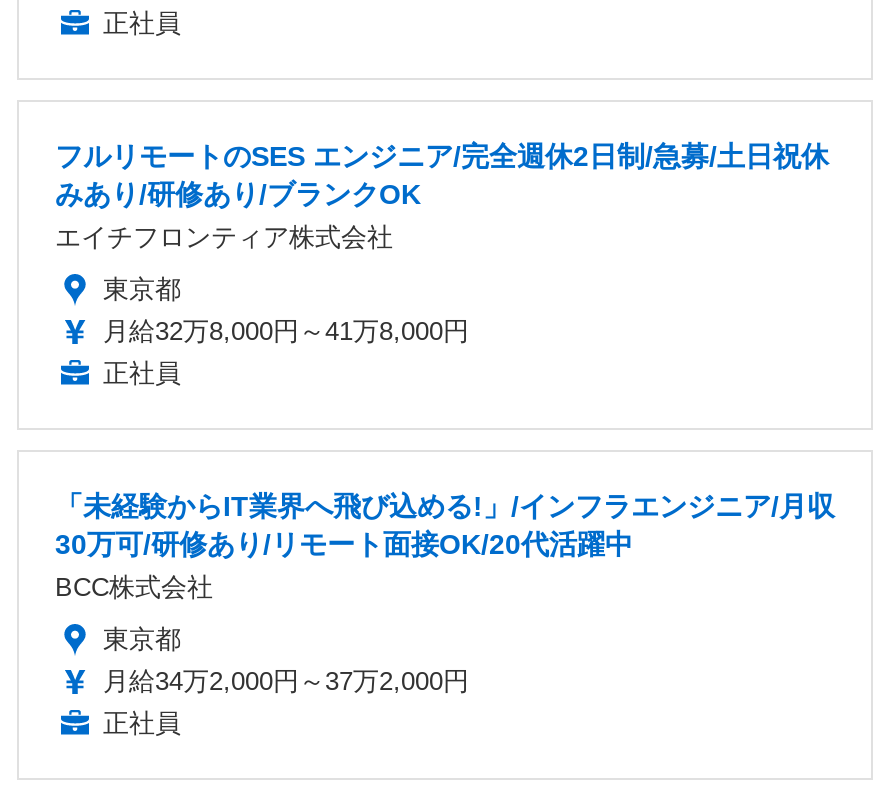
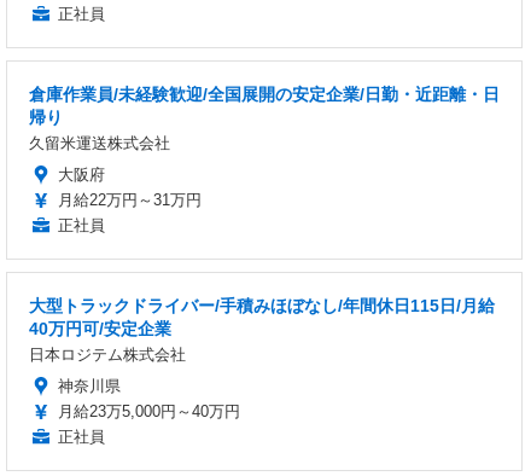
[55,139,829,251] フルリモートのSES エンジニア/完全週休2日制/急募/土日祝休 | みあり/研修あり/ブランクOK | エイチフロンティア株式会社 -> [29,84,500,152] 倉庫作業員/未経験歓迎/全国展開の安定企業/日勤・近距離・日 | 帰り | 久留米運送株式会社
[103,273,469,345] 東京都 | 月給32万8,000円～41万8,000円 -> [58,165,202,209] 大阪府 | 月給22万円～31万円
[55,489,835,601] 「未経験からIT業界へ飛び込める!」/インフラエンジニア/月収 | 30万可/研修あり/リモート面接OK/20代活躍中 | BCC株式会社 -> [29,296,495,363] 大型トラックドライバー/手積みほぼなし/年間休日115日/月給 | 40万円可/安定企業 | 日本ロジテム株式会社
[103,623,469,695] 東京都 | 月給34万2,000円～37万2,000円 -> [58,376,240,420] 神奈川県 | 月給23万5,000円～40万円

